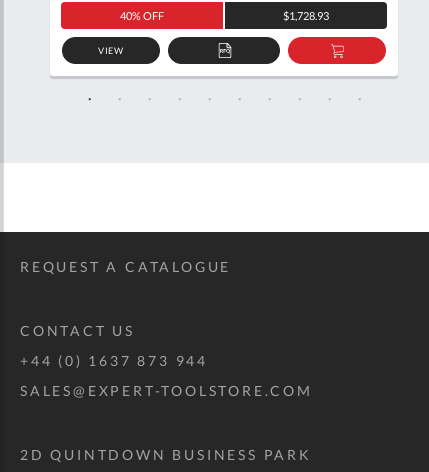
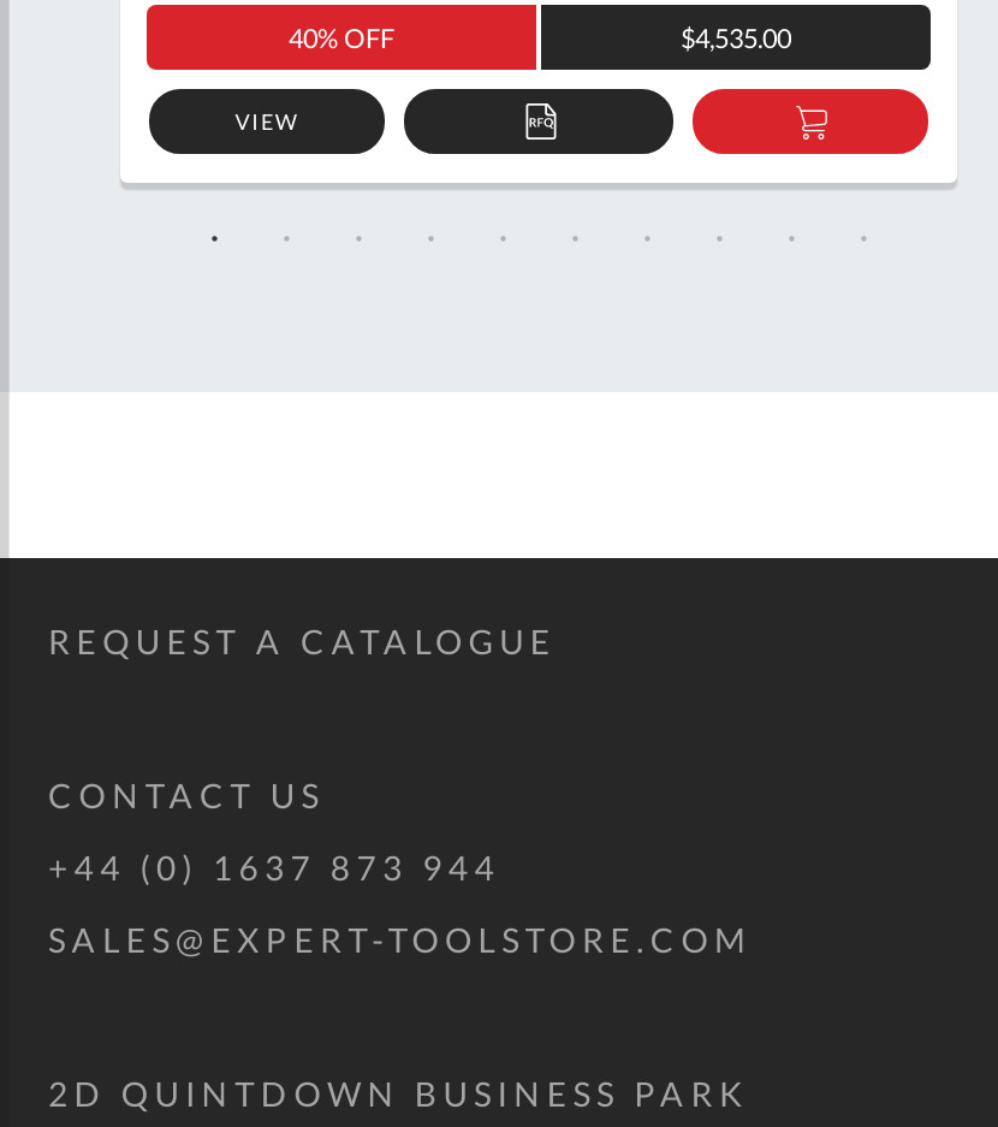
[283,9,329,22] $1,728.93 -> [681,22,791,53] $4,535.00

